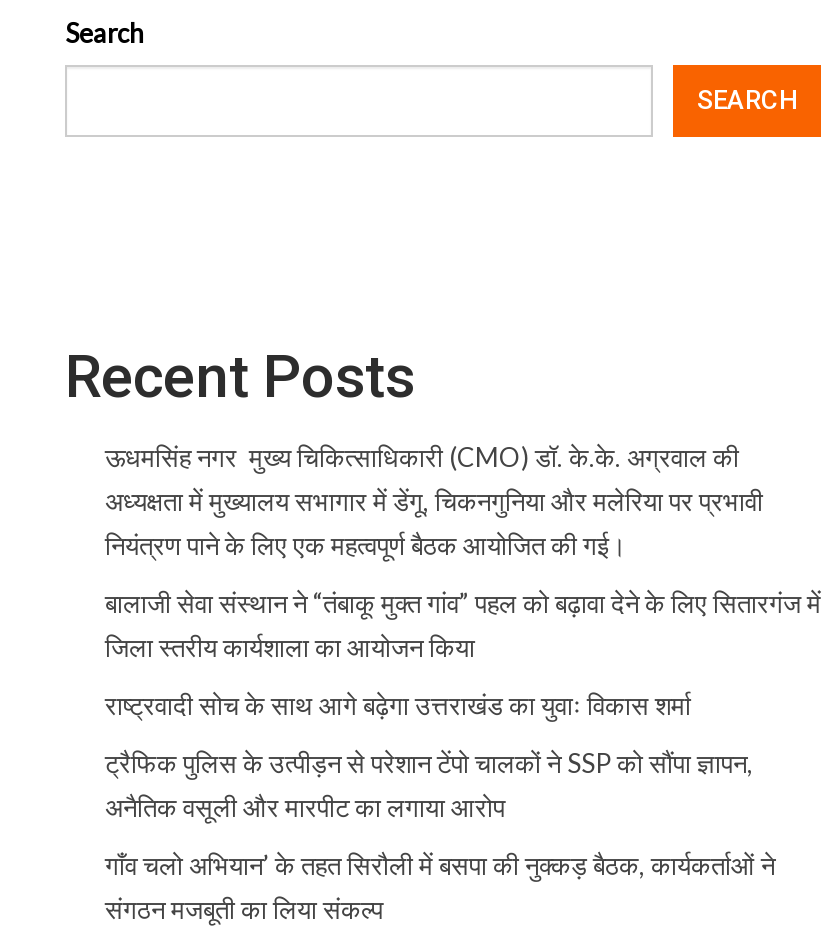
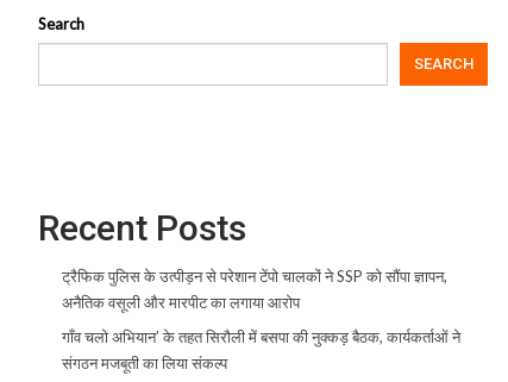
[105,441,821,721] ऊधमसिंह नगर मुख्य चिकित्साधिकारी (CMO) डॉ. के.के. अग्रवाल की | अध्यक्षता में मुख्यालय सभागार में डेंगू, चिकनगुनिया और मलेरिया पर प्रभावी | नियंत्रण पाने के लिए एक महत्वपूर्ण बैठक आयोजित की गई। | बालाजी सेवा संस्थान ने “तंबाकू मुक्त गांव” पहल को बढ़ावा देने के लिए सितारगंज में | जिला स्तरीय कार्यशाला का आयोजन किया | राष्ट्रवादी सोच के साथ आगे बढ़ेगा उत्तराखंड का युवाः विकास शर्मा -> none

